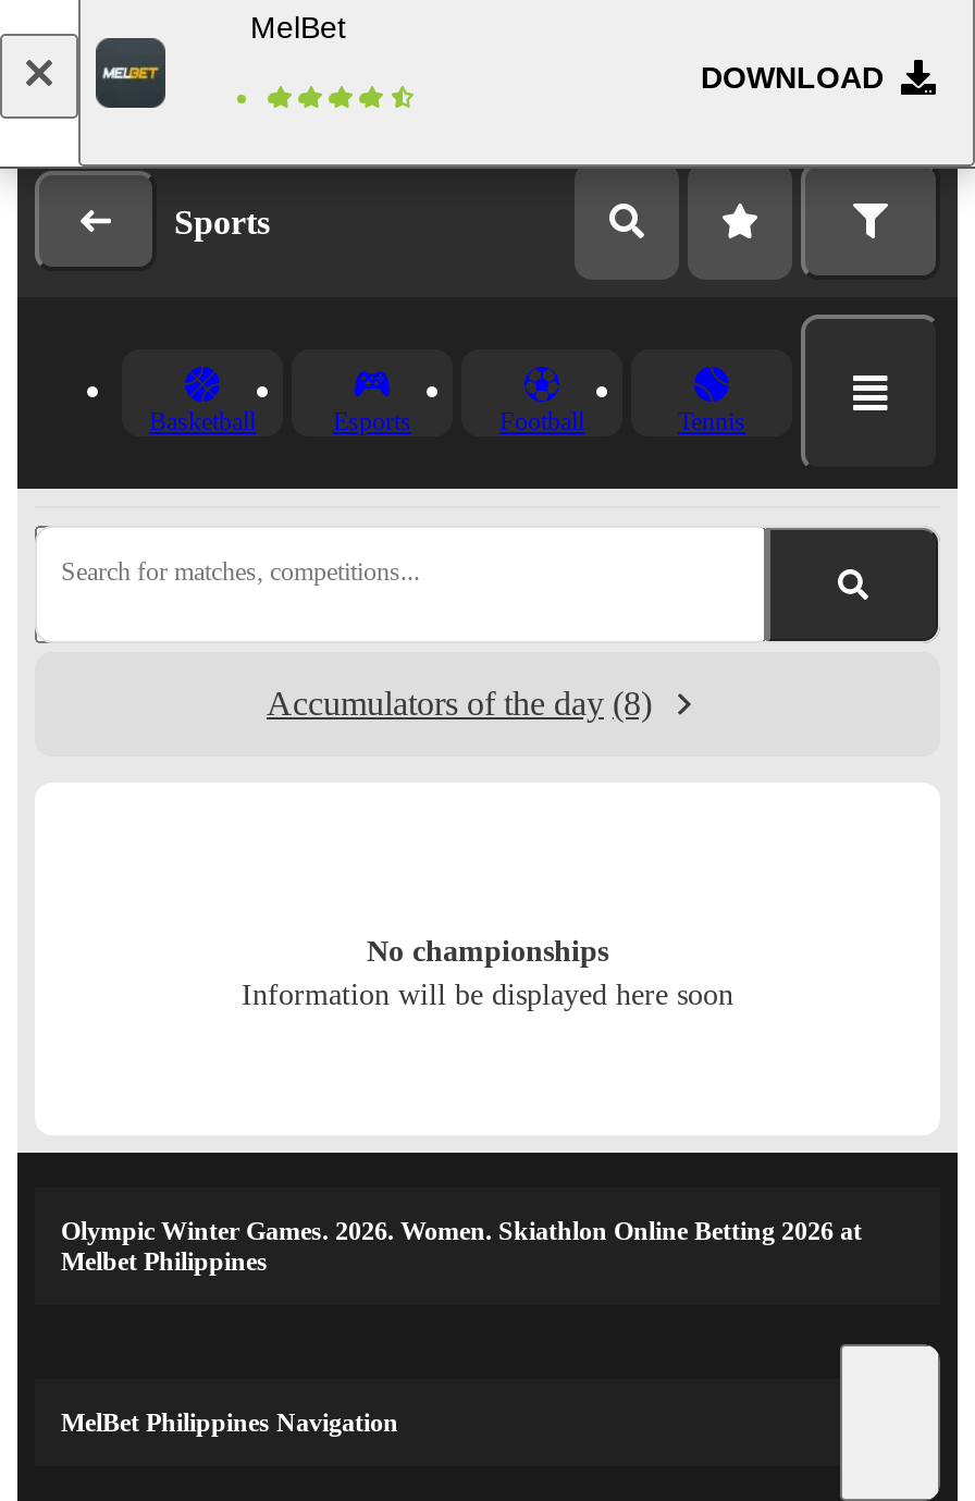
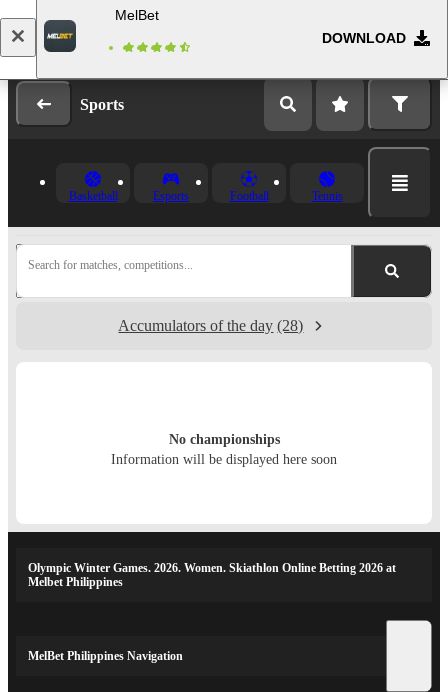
[267,685,652,722] Accumulators of the day (8) -> [118,317,303,334] Accumulators of the day (28)

